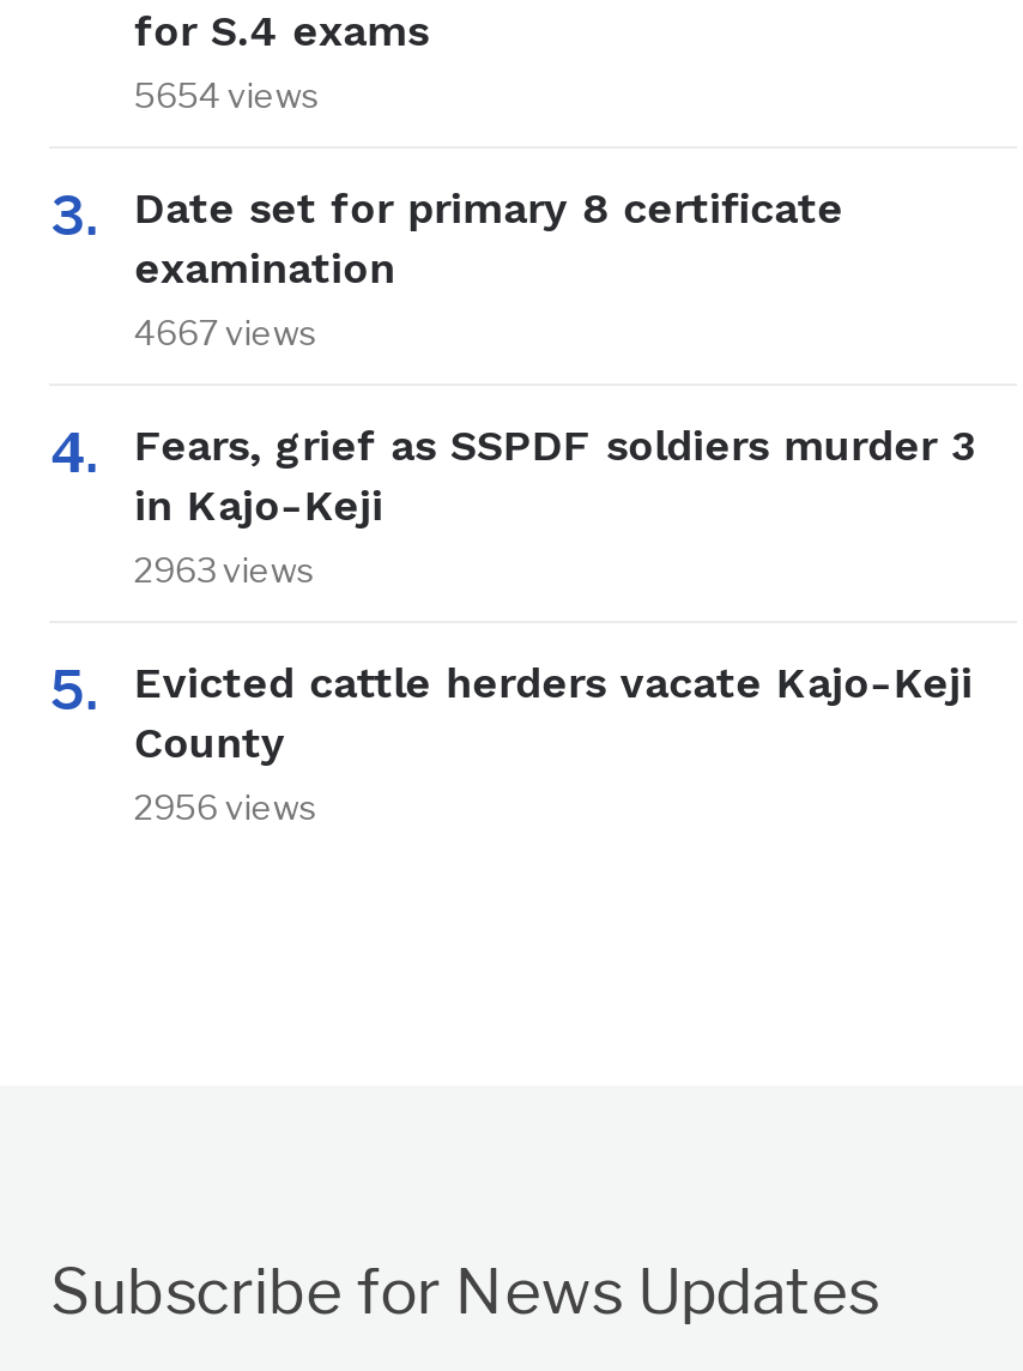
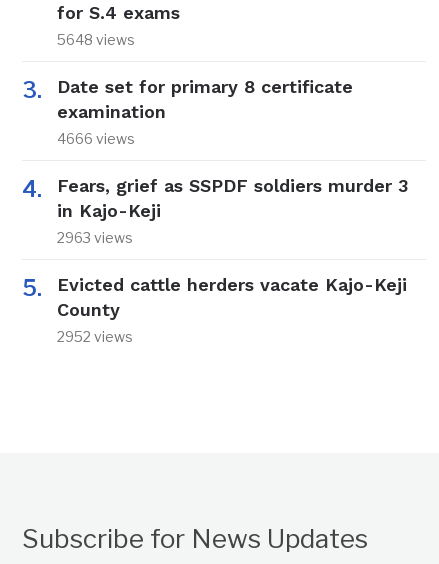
[134,75,321,115] 5654 views -> [57,31,135,48] 5648 views
[134,312,318,353] 4667 views -> [57,130,135,147] 4666 views
[134,786,318,827] 2956 views -> [57,328,133,345] 2952 views

